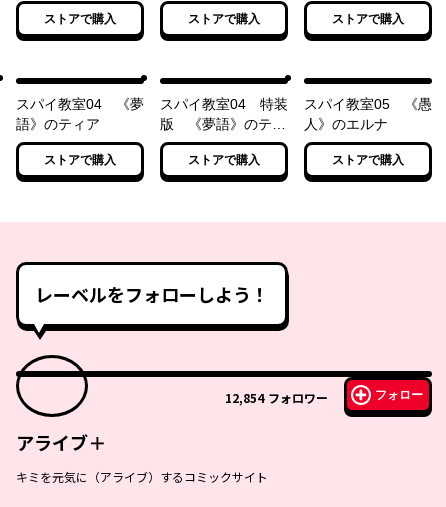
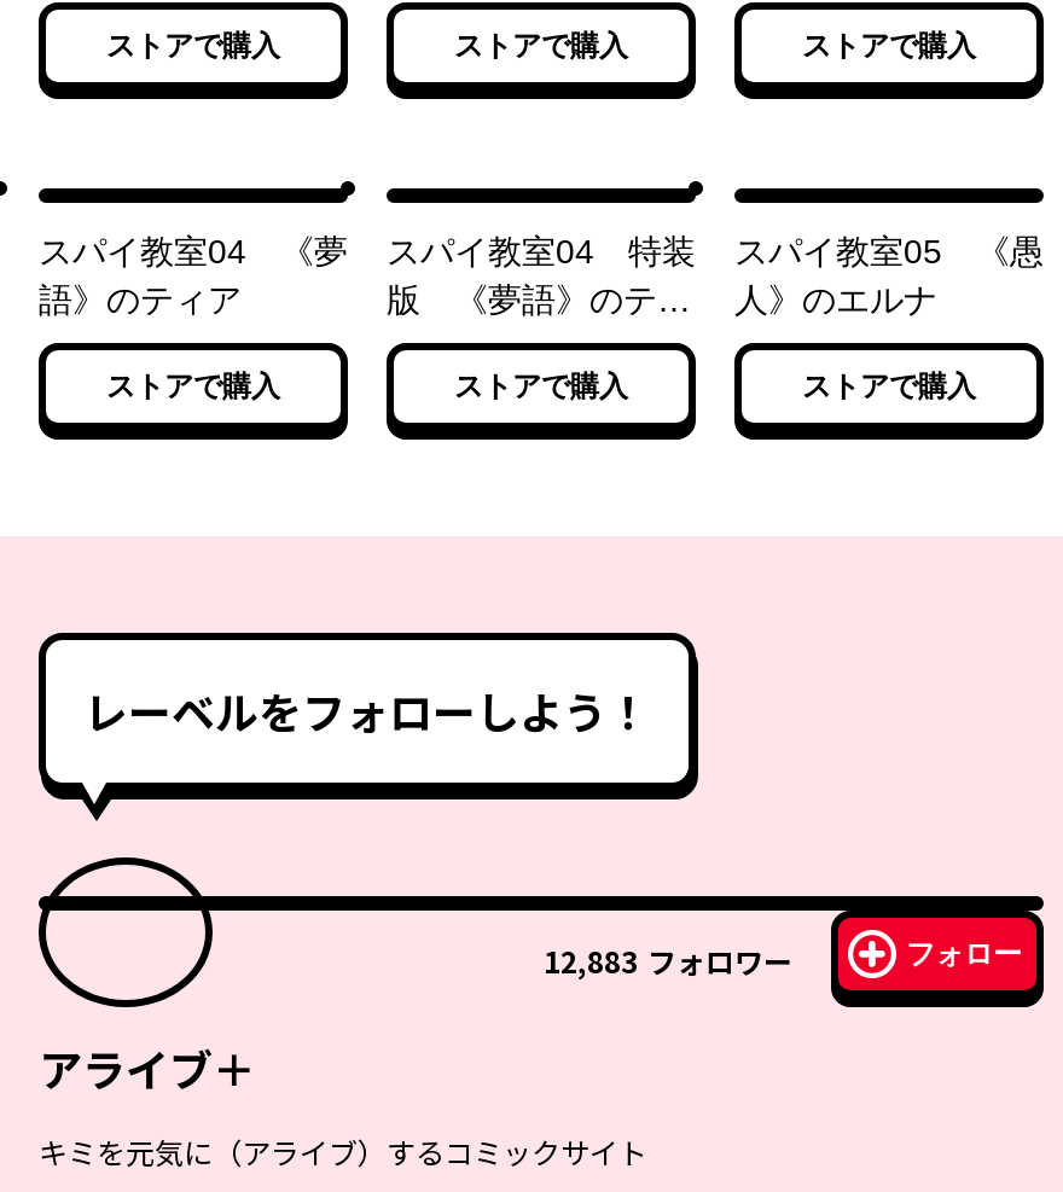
[225,389,328,406] 12,854 フォロワー -> [544,939,792,980] 12,883 フォロワー

